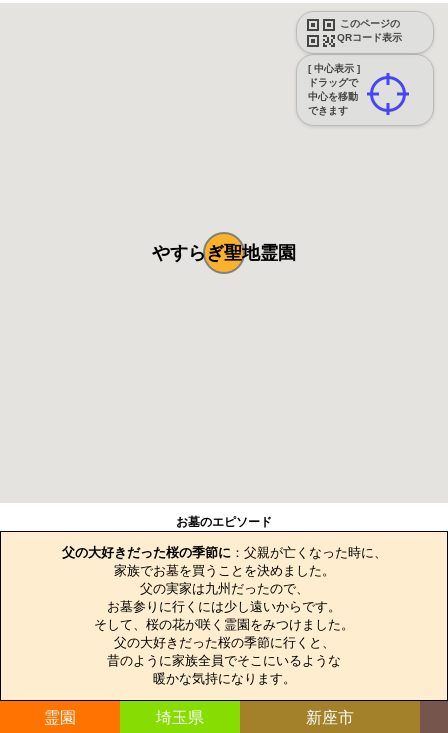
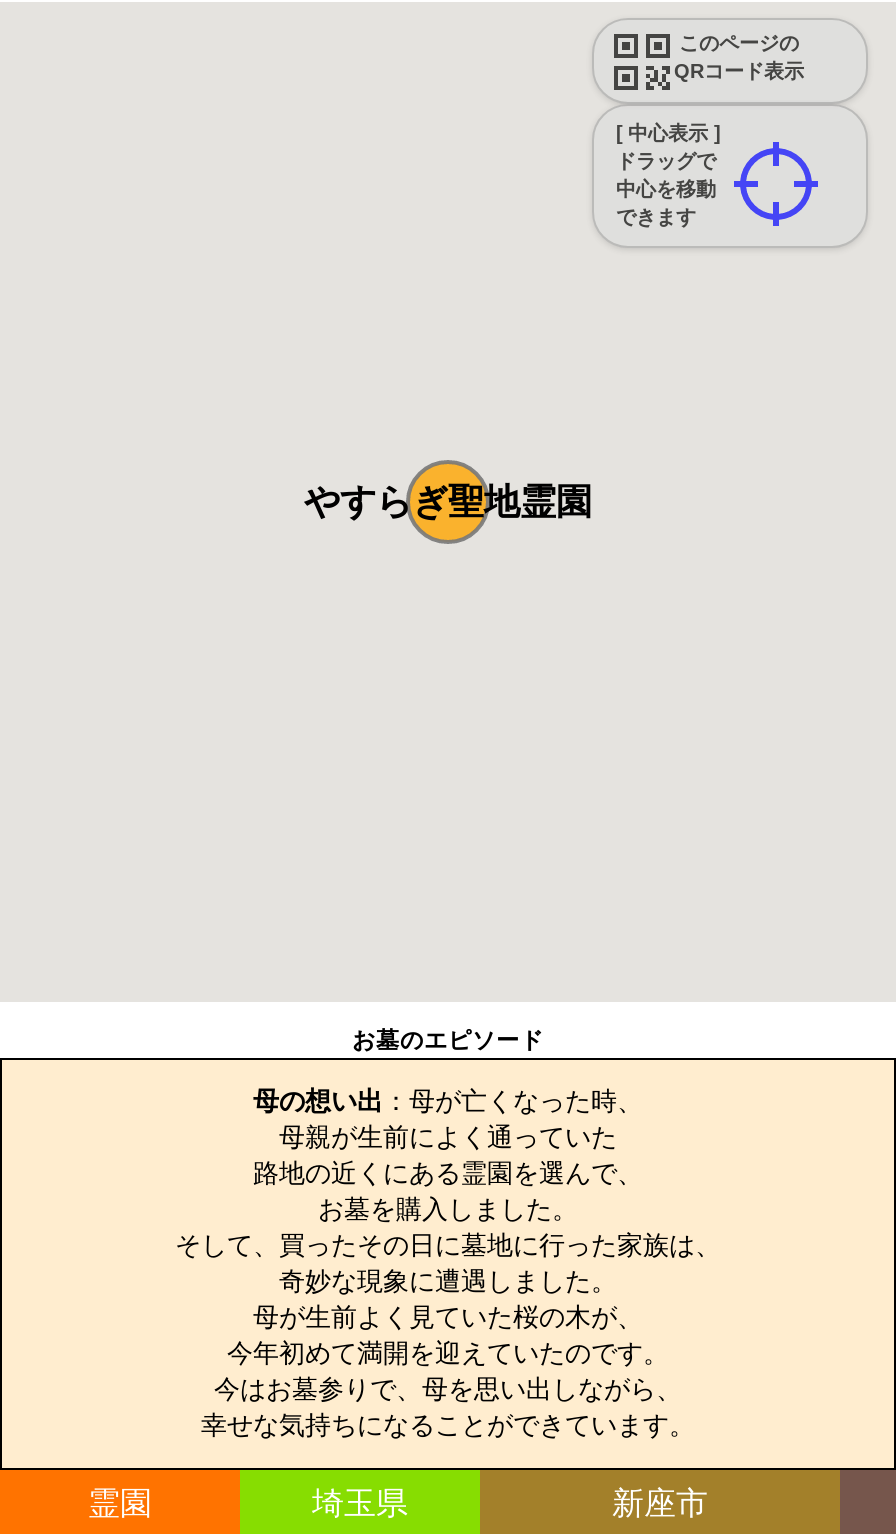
[61,545,386,686] 父の大好きだった桜の季節に：父親が亡くなった時に、 | 家族でお墓を買うことを決めました。 | 父の実家は九州だったので、 | お墓参りに行くには少し遠いからです。 | そして、桜の花が咲く霊園をみつけました。 | 父の大好きだった桜の季節に行くと、 | 昔のように家族全員でそこにいるような | 暖かな気持になります。 -> [175,1085,721,1439] 母の想い出：母が亡くなった時、 | 母親が生前によく通っていた | 路地の近くにある霊園を選んで、 | お墓を購入しました。 | そして、買ったその日に墓地に行った家族は、 | 奇妙な現象に遭遇しました。 | 母が生前よく見ていた桜の木が、 | 今年初めて満開を迎えていたのです。 | 今はお墓参りで、母を思い出しながら、 | 幸せな気持ちになることができています。

